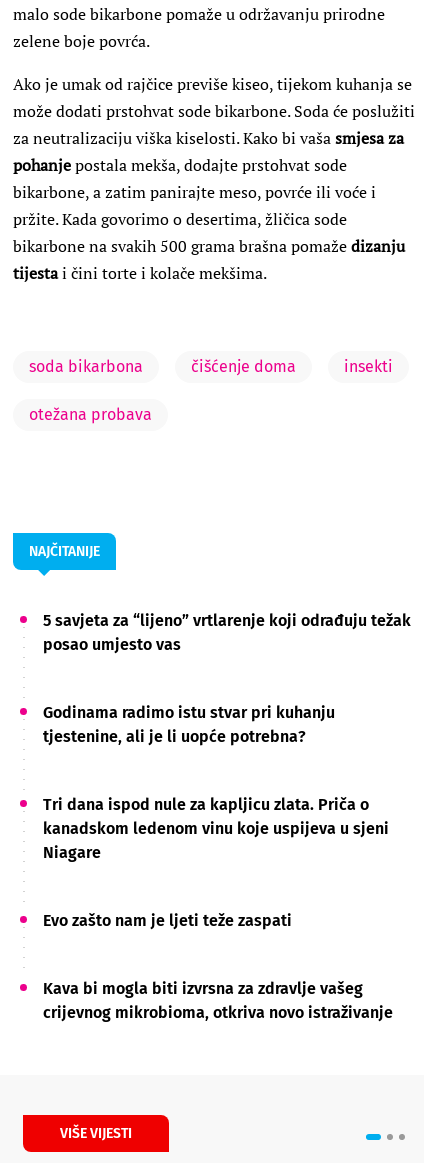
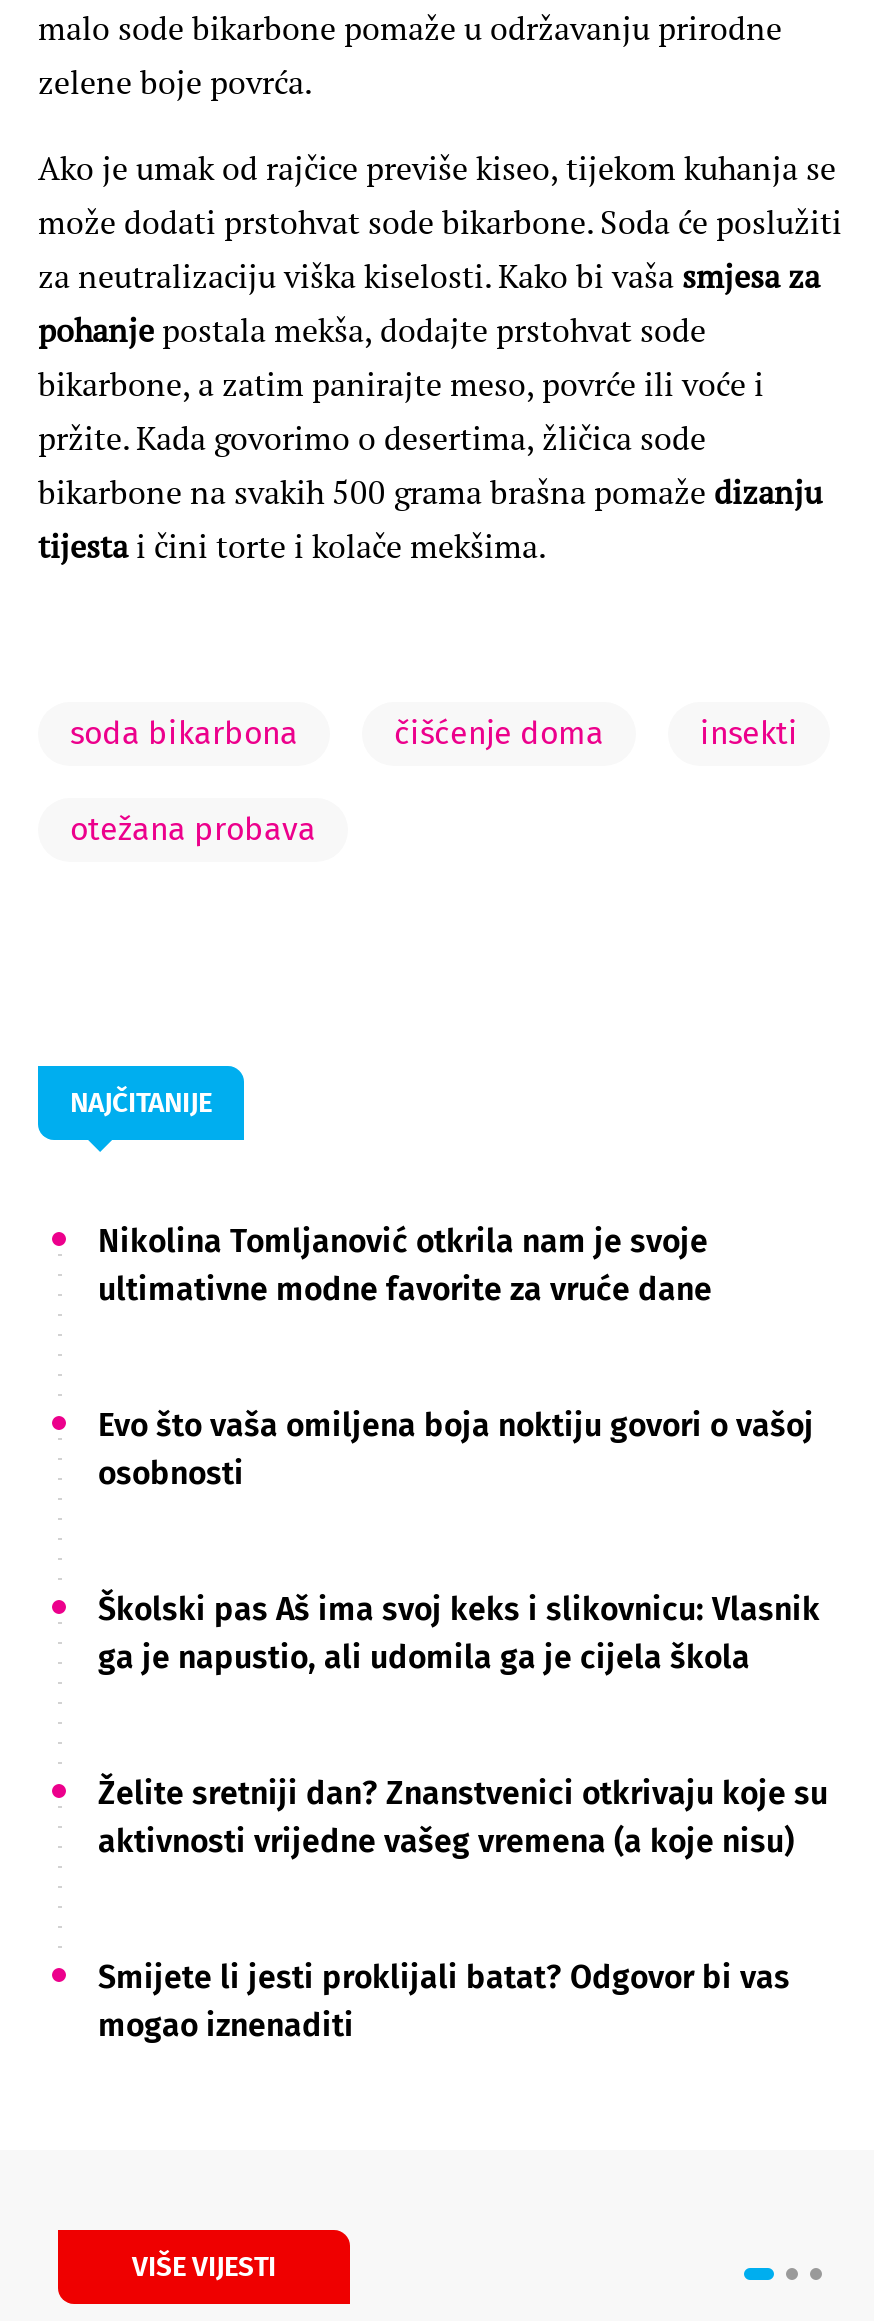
[43,611,411,654] 5 savjeta za “lijeno” vrtlarenje koji odrađuju težak | posao umjesto vas -> [98,1222,712,1308] Nikolina Tomljanović otkrila nam je svoje | ultimativne modne favorite za vruće dane
[43,703,335,746] Godinama radimo istu stvar pri kuhanju | tjestenine, ali je li uopće potrebna? -> [98,1406,814,1492] Evo što vaša omiljena boja noktiju govori o vašoj | osobnosti
[43,795,389,862] Tri dana ispod nule za kapljicu zlata. Priča o | kanadskom ledenom vinu koje uspijeva u sjeni | Niagare -> [98,1590,820,1676] Školski pas Aš ima svoj keks i slikovnicu: Vlasnik | ga je napustio, ali udomila ga je cijela škola
[43,911,292,930] Evo zašto nam je ljeti teže zaspati -> [98,1774,828,1860] Želite sretniji dan? Znanstvenici otkrivaju koje su | aktivnosti vrijedne vašeg vremena (a koje nisu)
[43,979,393,1022] Kava bi mogla biti izvrsna za zdravlje vašeg | crijevnog mikrobioma, otkriva novo istraživanje -> [98,1958,790,2044] Smijete li jesti proklijali batat? Odgovor bi vas | mogao iznenaditi

